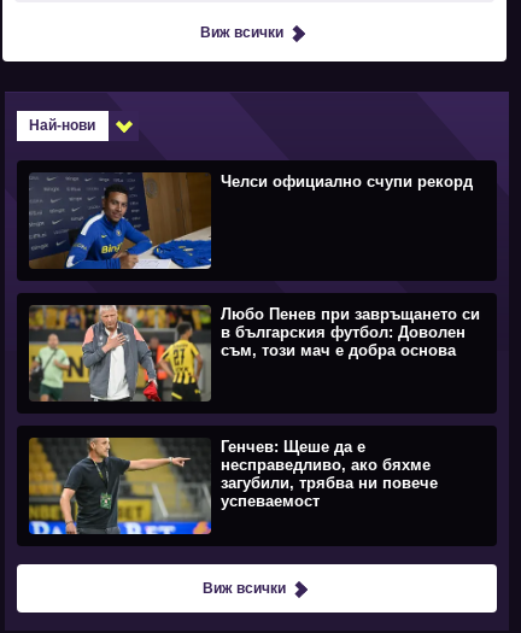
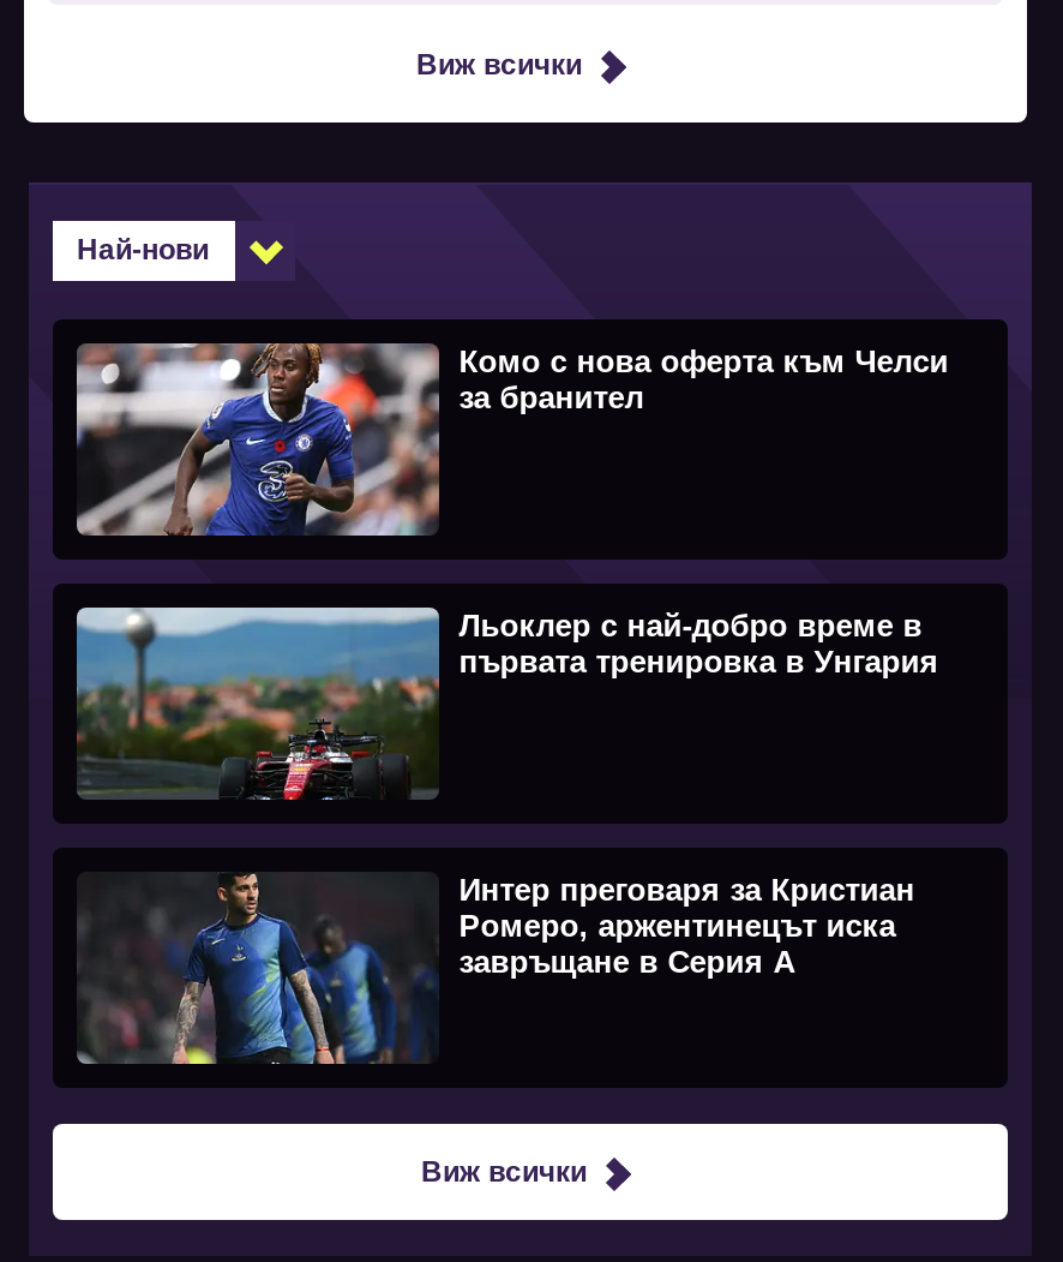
[29,172,473,270] [image] | Челси официално счупи рекорд -> [77,341,948,538] [image] | Комо с нова оферта към Челси | за бранител
[28,305,480,402] [image] | Любо Пенев при завръщането си | в българския футбол: Доволен | съм, този мач е добра основа -> [74,605,939,802] [image] | Льоклер с най-добро време в | първата тренировка в Унгария
[28,436,438,535] [image] | Генчев: Щеше да е | несправедливо, ако бяхме | загубили, трябва ни повече | успеваемост -> [77,872,915,1066] [image] | Интер преговаря за Кристиан | Ромеро, аржентинецът иска | завръщане в Серия А

